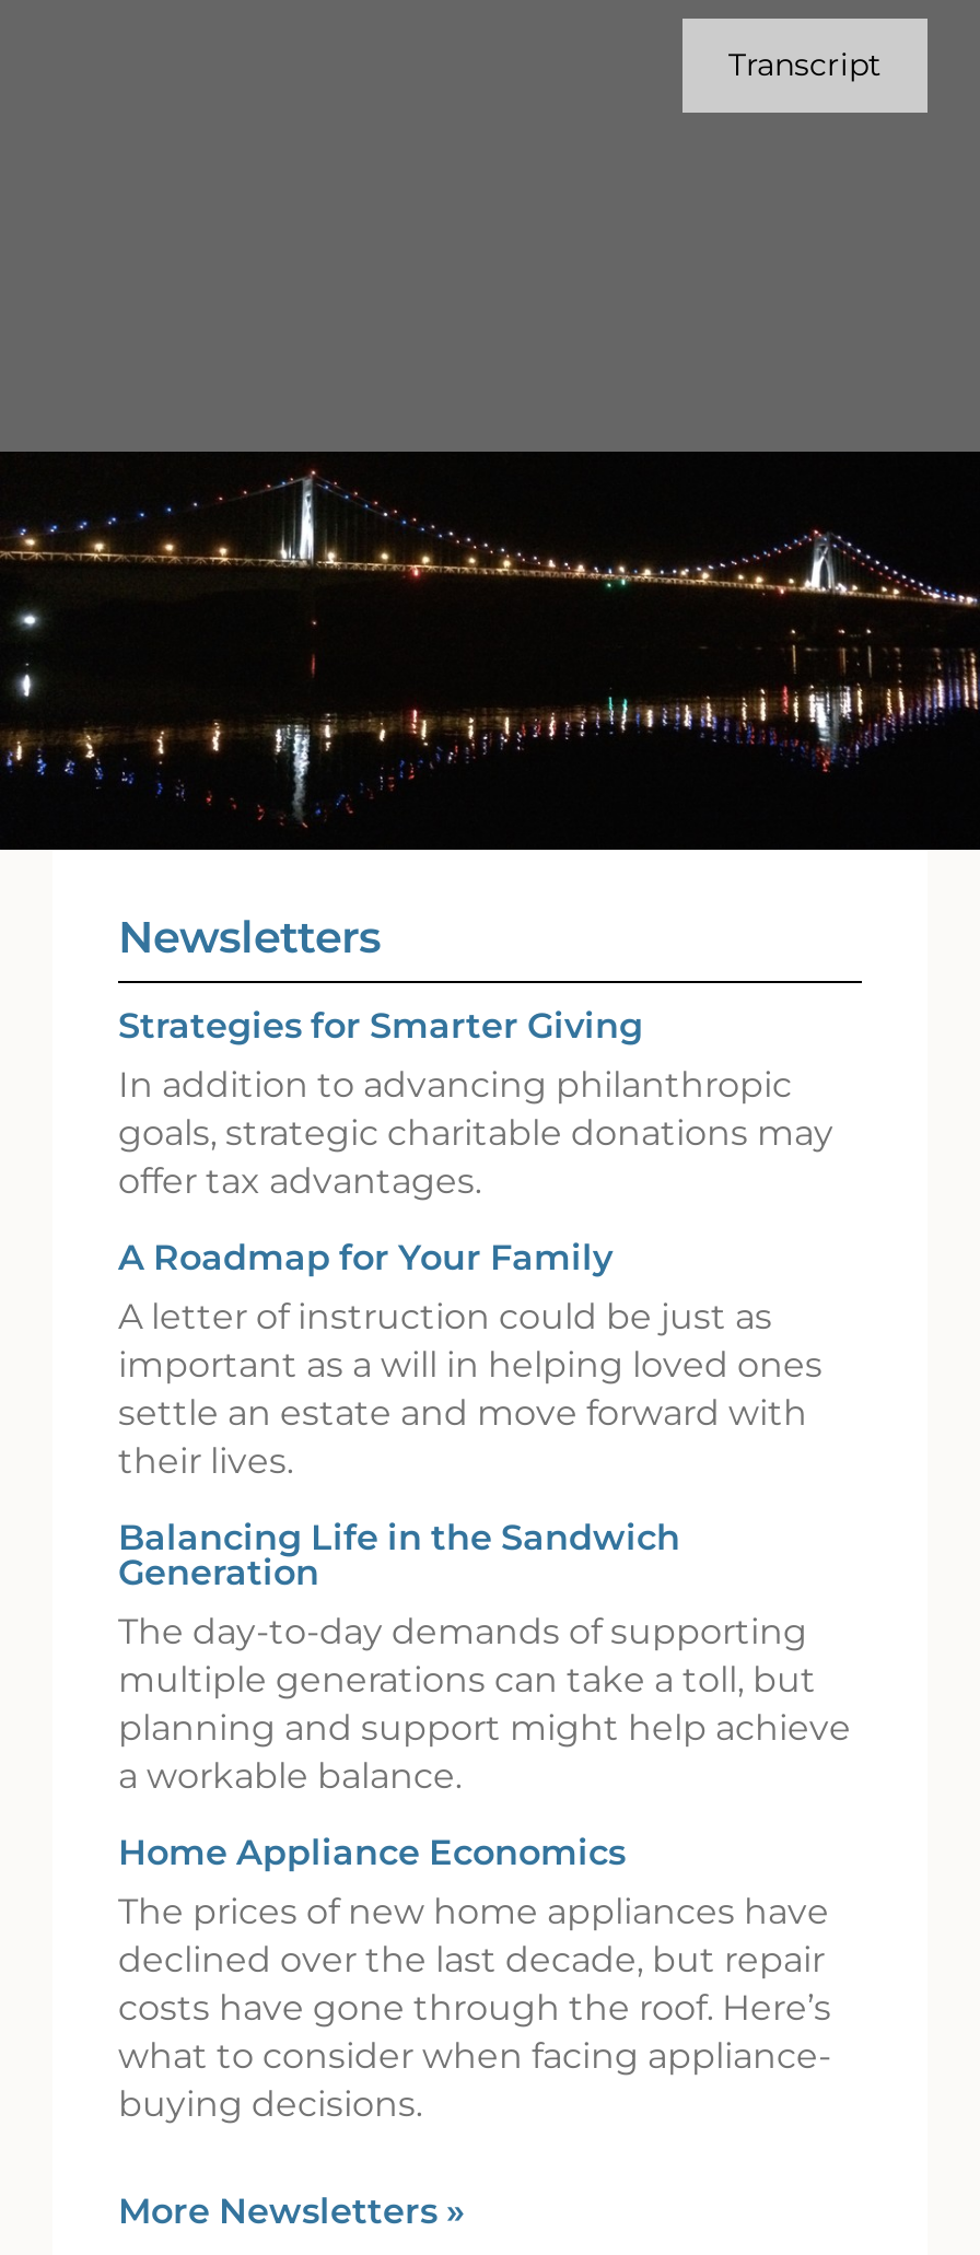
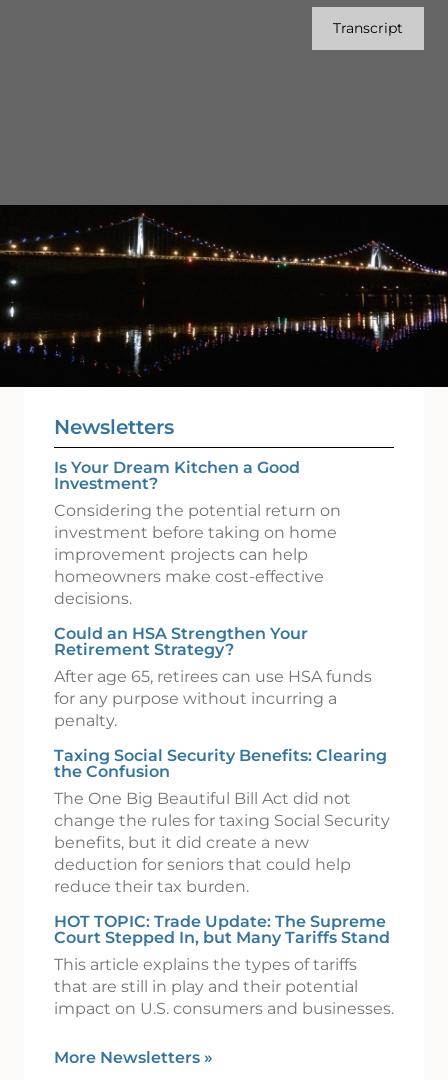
[118,1004,833,1201] Strategies for Smarter Giving | In addition to advancing philanthropic | goals, strategic charitable donations may | offer tax advantages. -> [54,457,341,607] Is Your Dream Kitchen a Good | Investment? | Considering the potential return on | investment before taking on home | improvement projects can help | homeowners make cost-effective | decisions.
[118,1236,822,1481] A Roadmap for Your Family | A letter of instruction could be just as | important as a will in helping loved ones | settle an estate and move forward with | their lives. -> [54,623,372,729] Could an HSA Strengthen Your | Retirement Strategy? | After age 65, retirees can use HSA funds | for any purpose without incurring a | penalty.
[118,1516,851,1796] Balancing Life in the Sandwich | Generation | The day-to-day demands of supporting | multiple generations can take a toll, but | planning and support might help achieve | a workable balance. -> [54,745,390,895] Taxing Social Security Benefits: Clearing | the Confusion | The One Big Beautiful Bill Act did not | change the rules for taxing Social Security | benefits, but it did create a new | deduction for seniors that could help | reduce their tax burden.
[118,1831,831,2124] Home Appliance Economics | The prices of new home appliances have | declined over the last decade, but repair | costs have gone through the roof. Here’s | what to consider when facing appliance- | buying decisions. -> [54,911,394,1017] HOT TOPIC: Trade Update: The Supreme | Court Stepped In, but Many Tariffs Stand | This article explains the types of tariffs | that are still in play and their potential | impact on U.S. consumers and businesses.

